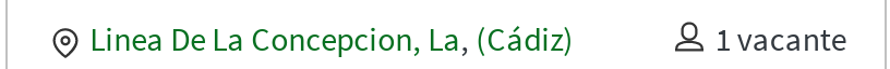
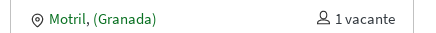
[90,18,574,59] Linea De La Concepcion, La, (Cádiz) -> [49,9,157,28] Motril, (Granada)

